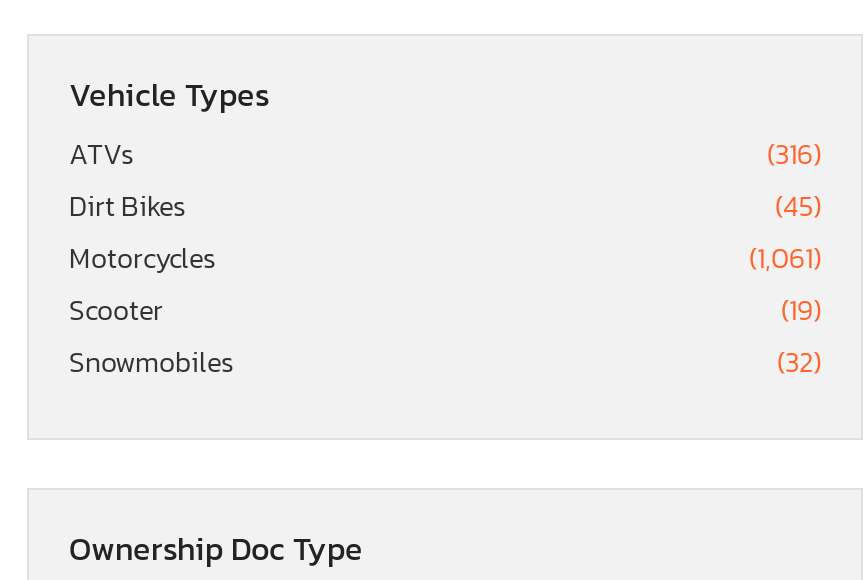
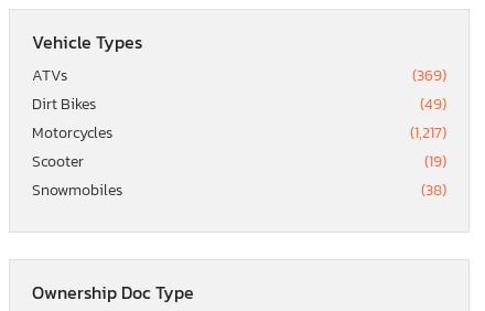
[767,133,821,175] (316) -> [412,63,446,87] (369)
[775,185,821,227] (45) -> [420,92,446,115] (49)
[749,237,821,279] (1,061) -> [410,121,446,144] (1,217)
[777,341,821,383] (32) -> [421,178,446,201] (38)

